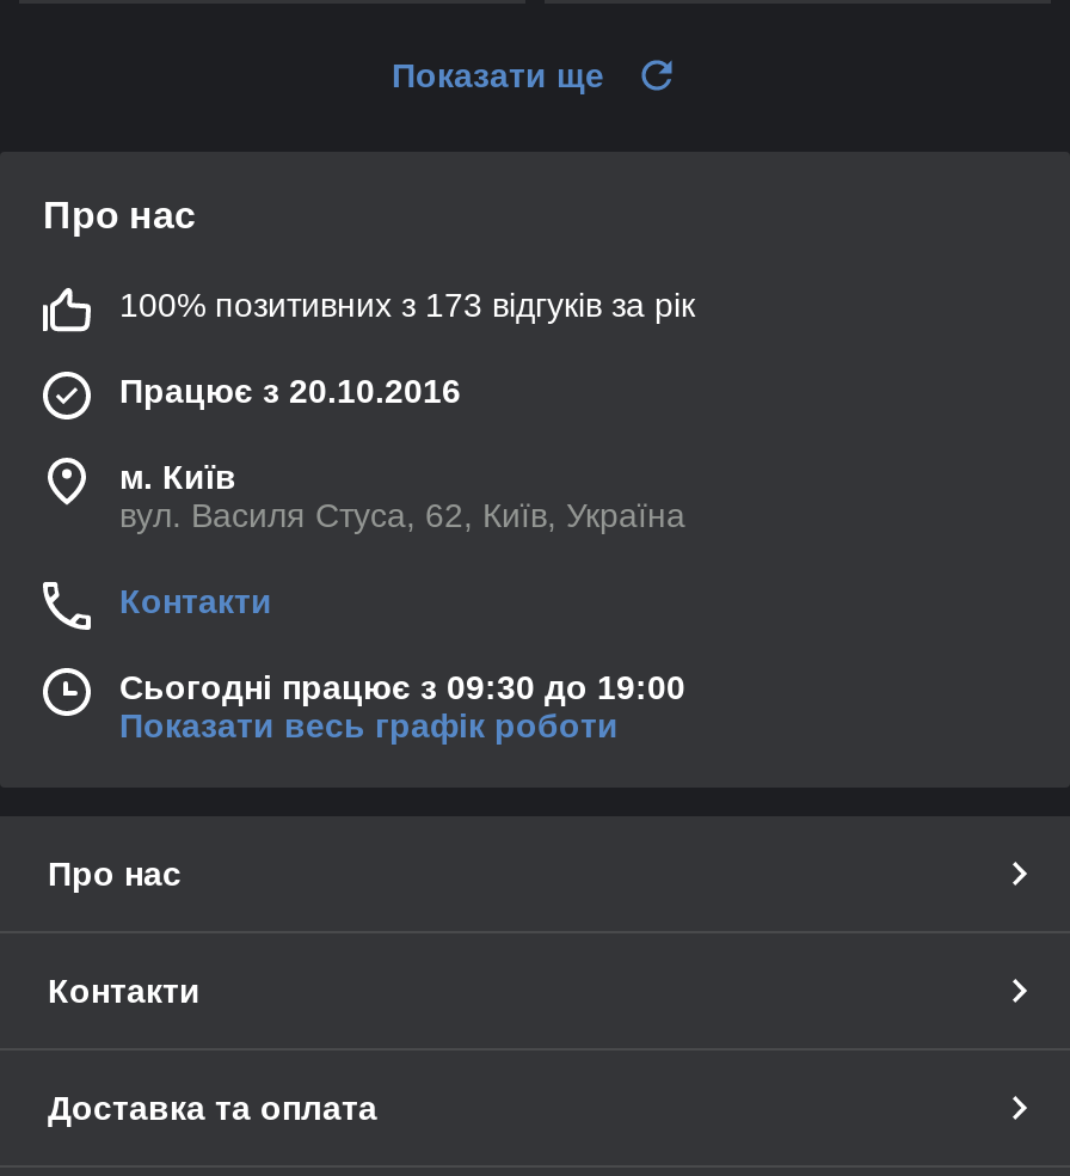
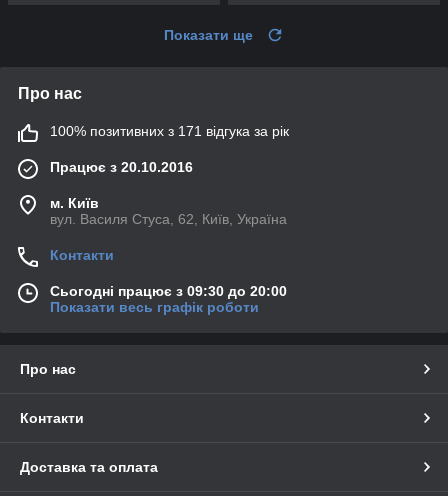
[119,285,695,323] 100% позитивних з 173 відгуків за рік -> [50,123,289,139] 100% позитивних з 171 відгука за рік
[119,668,685,706] Сьогодні працює з 09:30 до 19:00 -> [50,283,287,299] Сьогодні працює з 09:30 до 20:00

